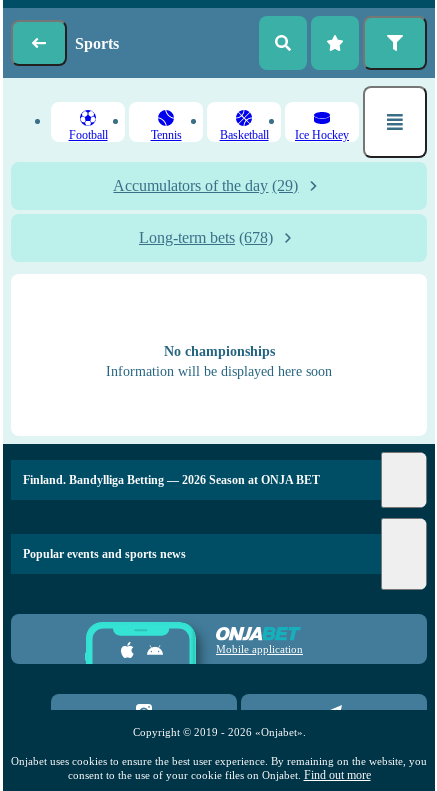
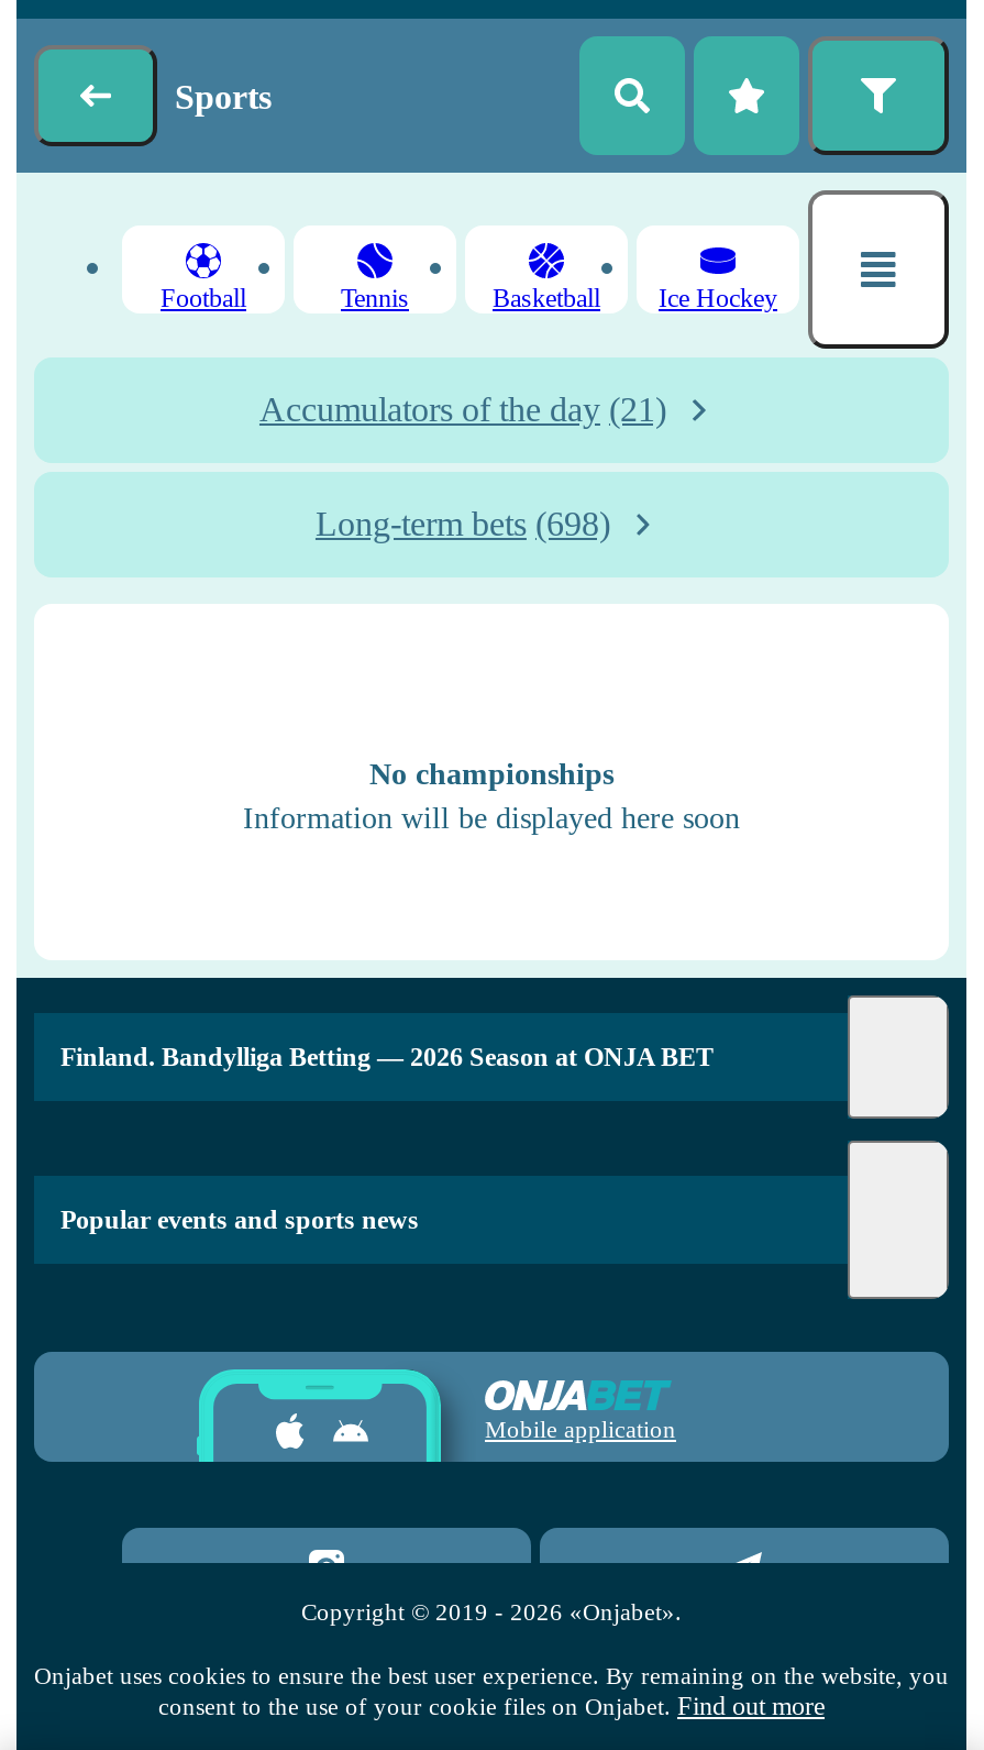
[113,177,298,194] Accumulators of the day (29) -> [259,390,666,428] Accumulators of the day (21)
[139,229,273,246] Long-term bets (678) -> [316,505,610,542] Long-term bets (698)

